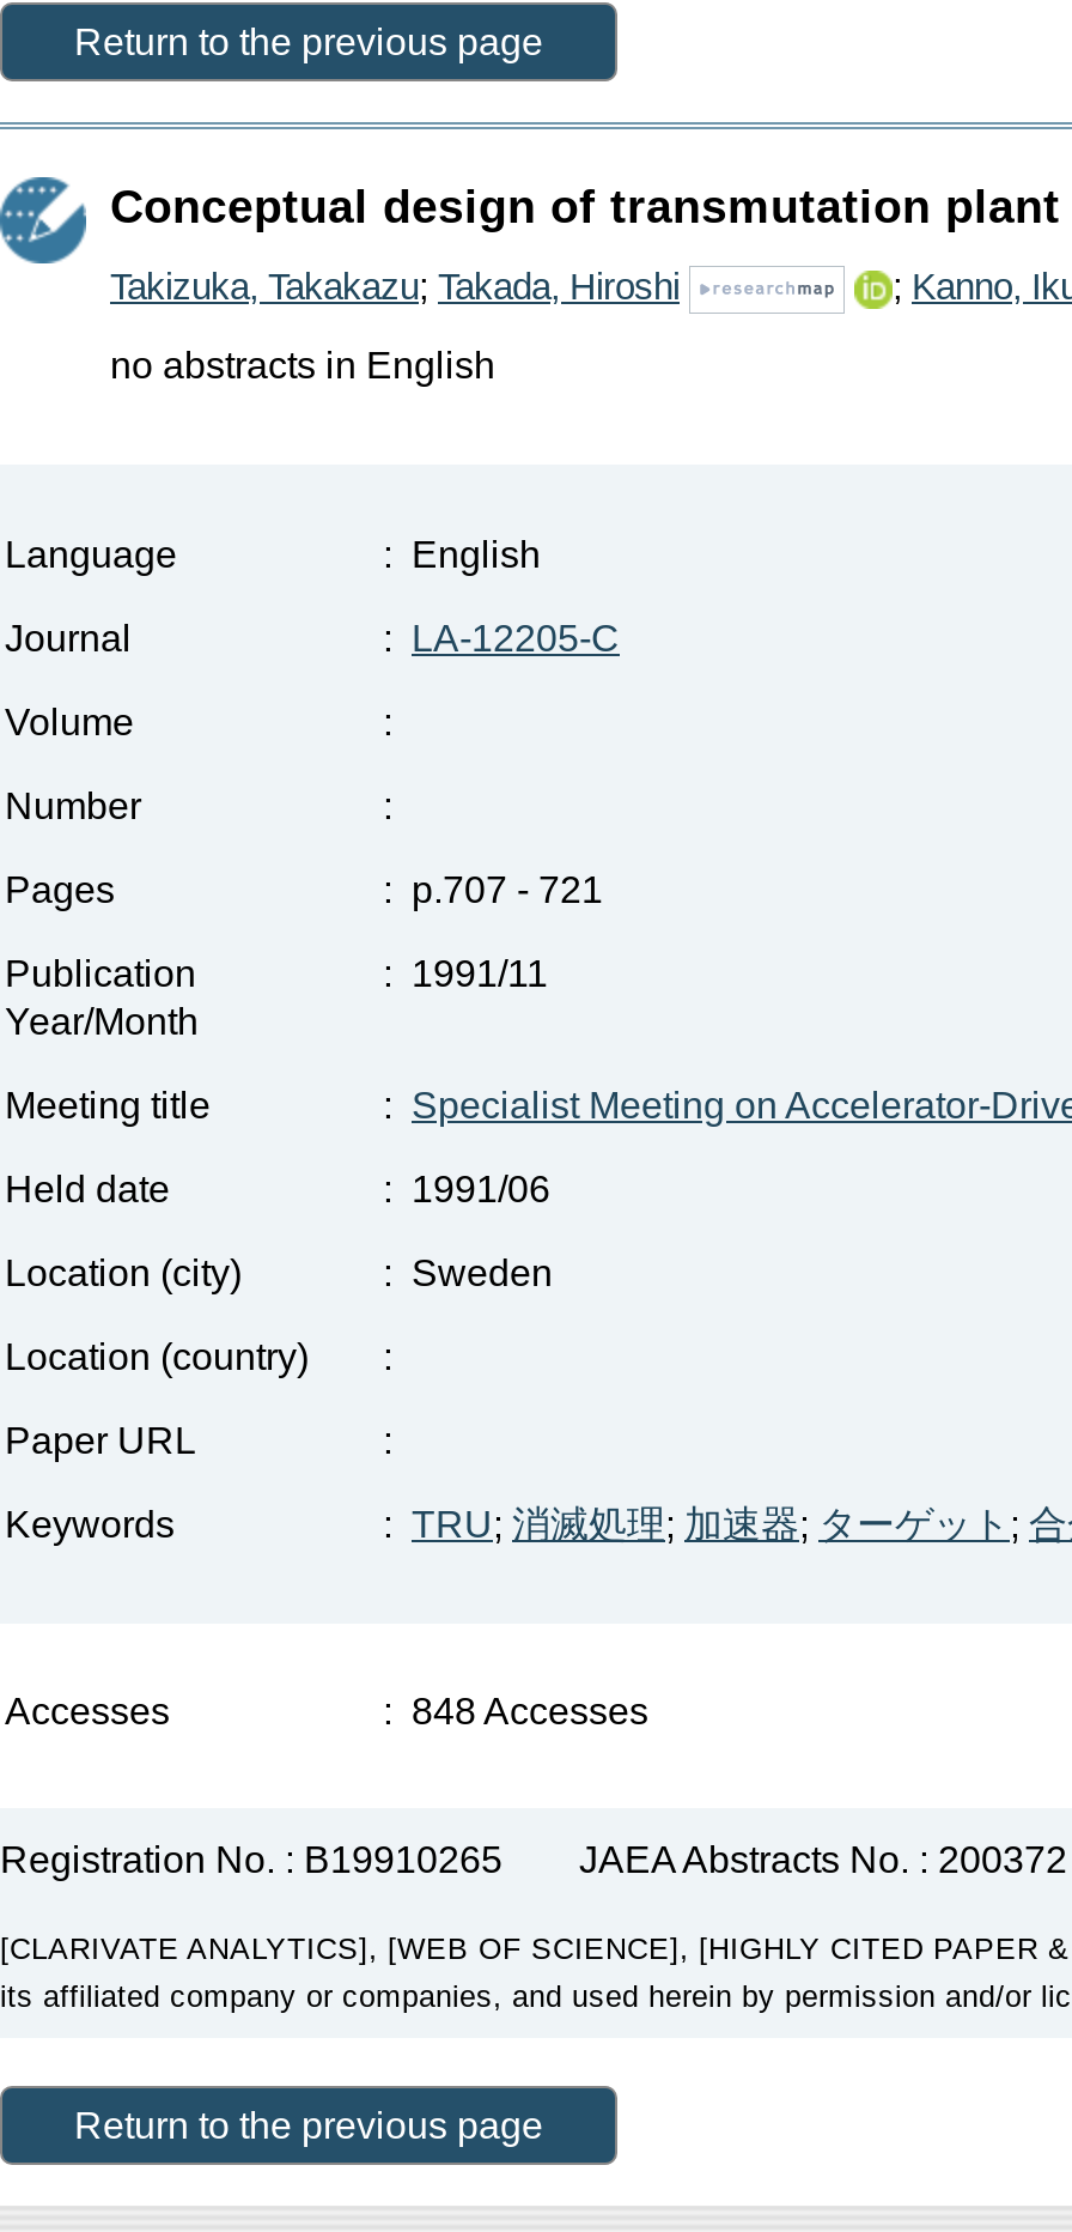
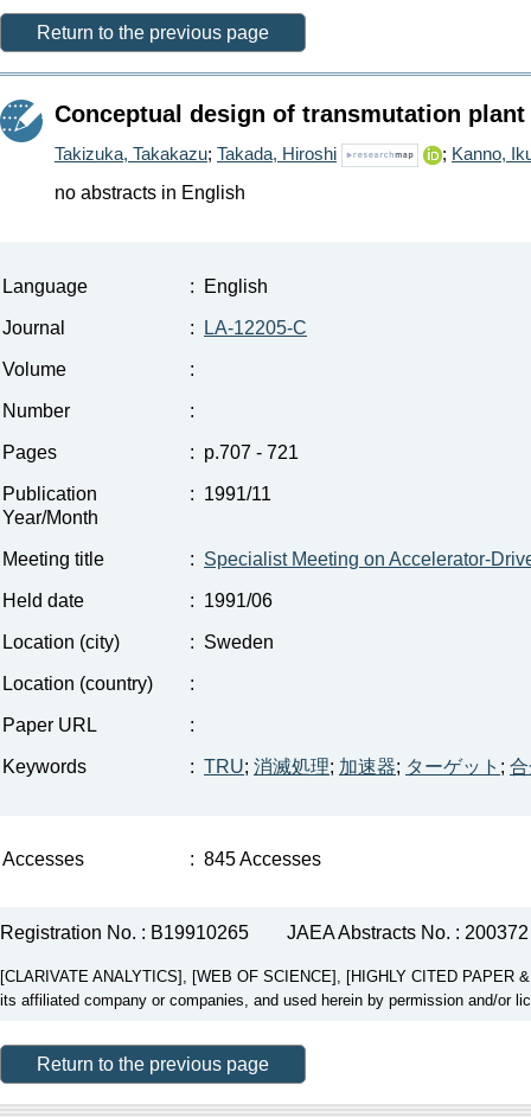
[383,1691,648,1732] : 848 Accesses -> [190,849,321,870] : 845 Accesses

